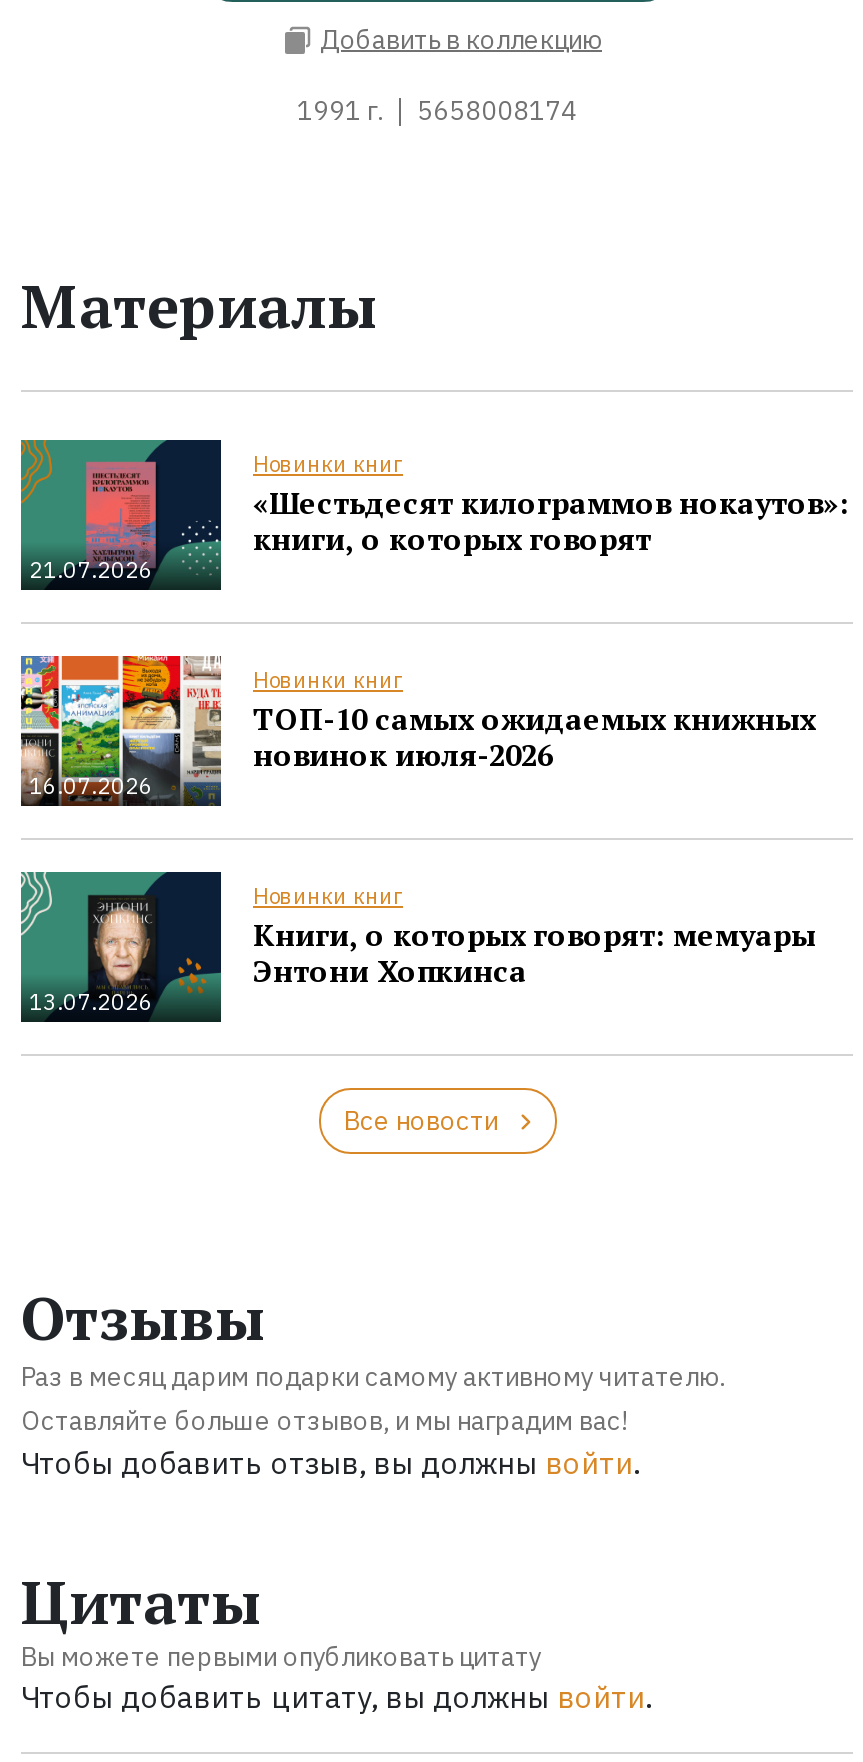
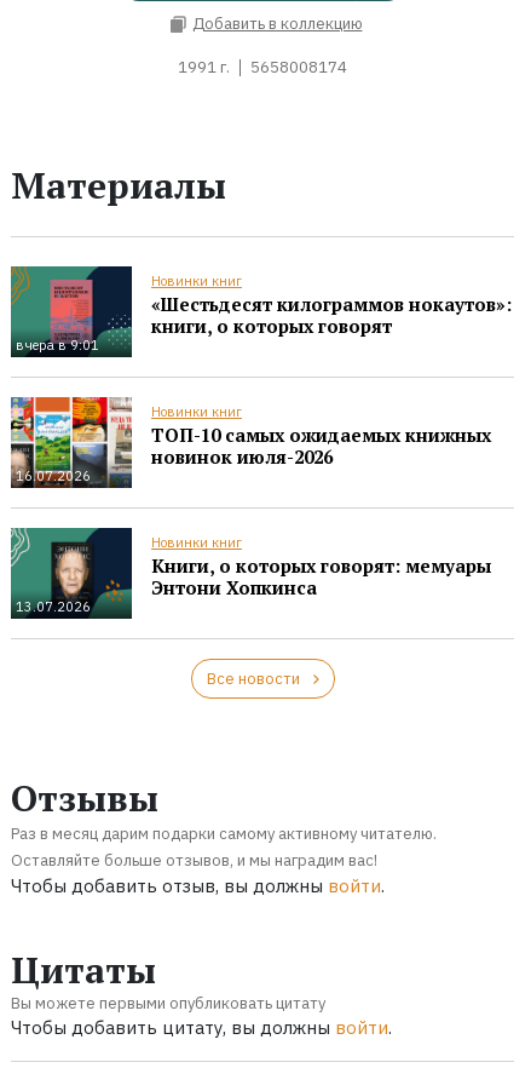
[29,555,153,583] 21.07.2026 -> [16,336,99,353] вчера в 9:01

